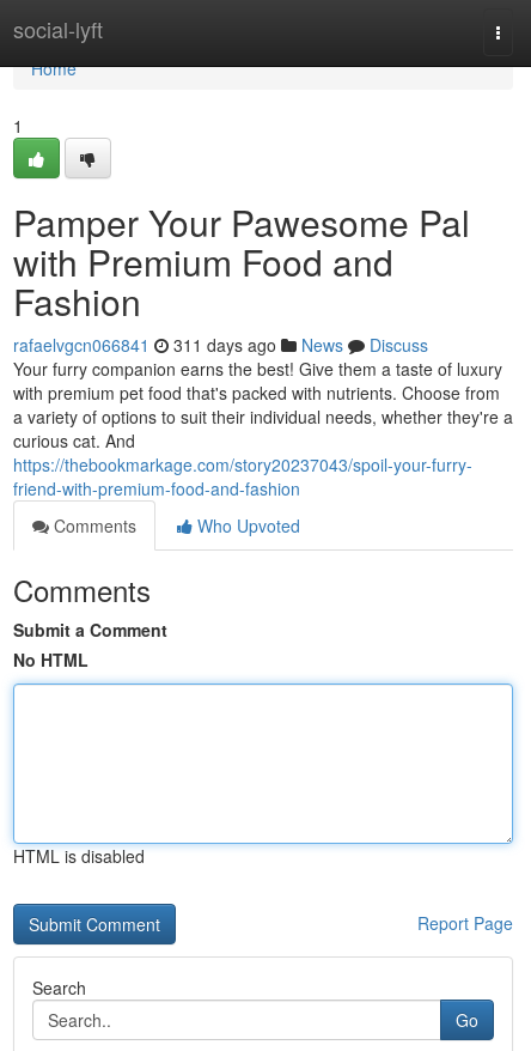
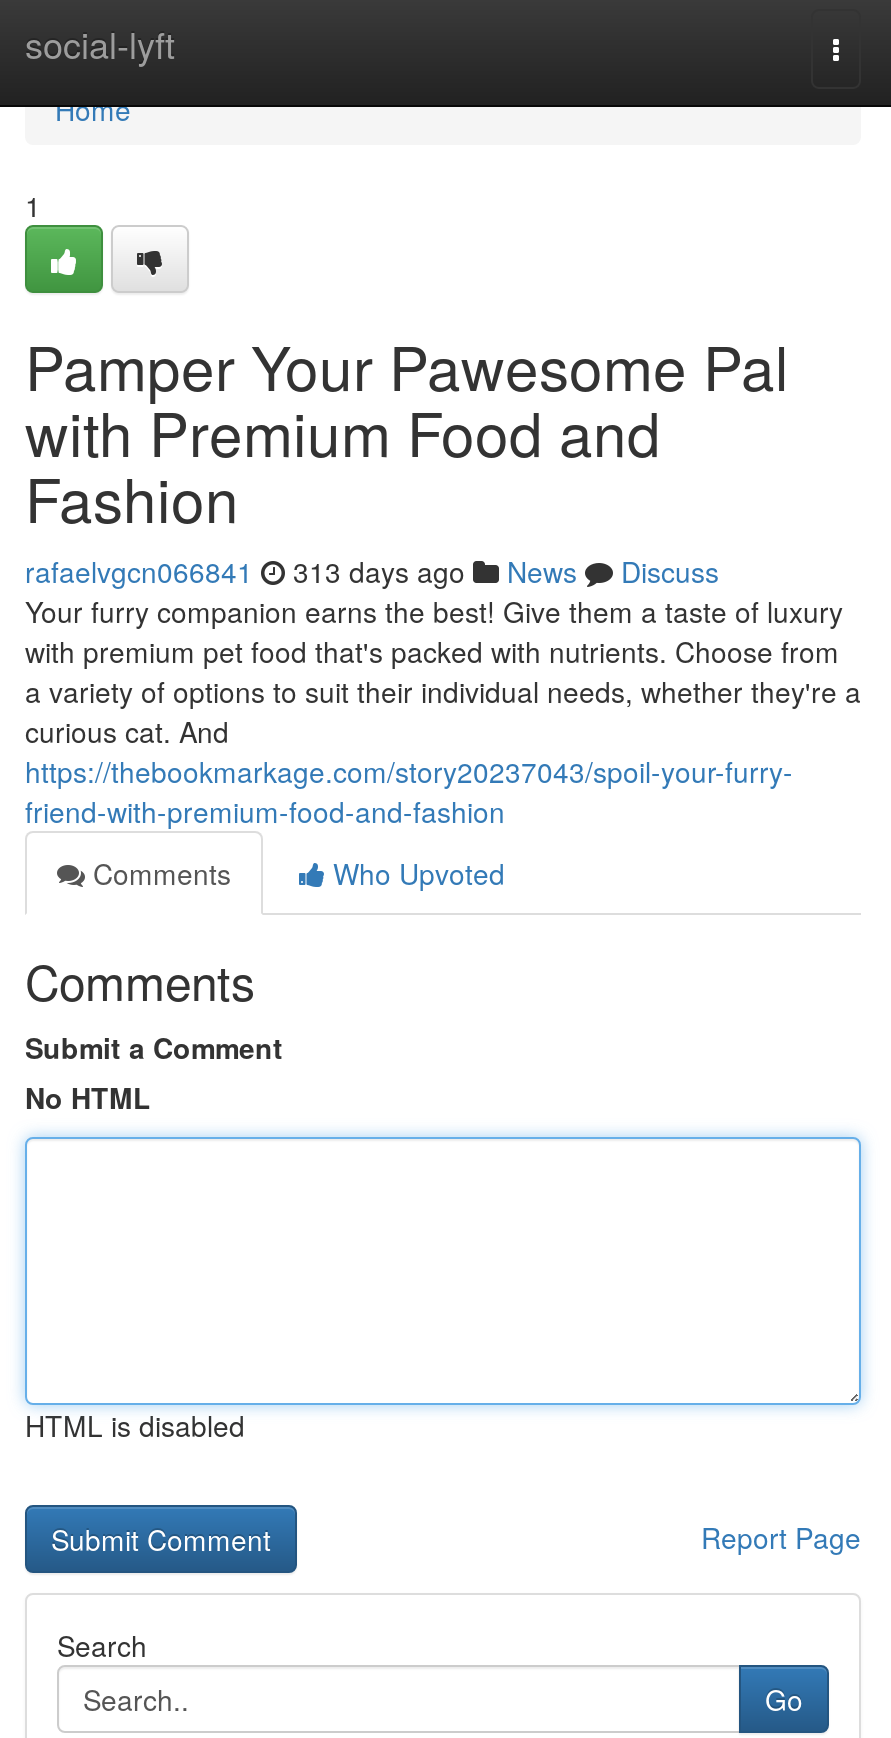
[13,333,428,357] rafaelvgcn066841 311 days ago News Discuss -> [25,551,719,591] rafaelvgcn066841 313 days ago News Discuss

